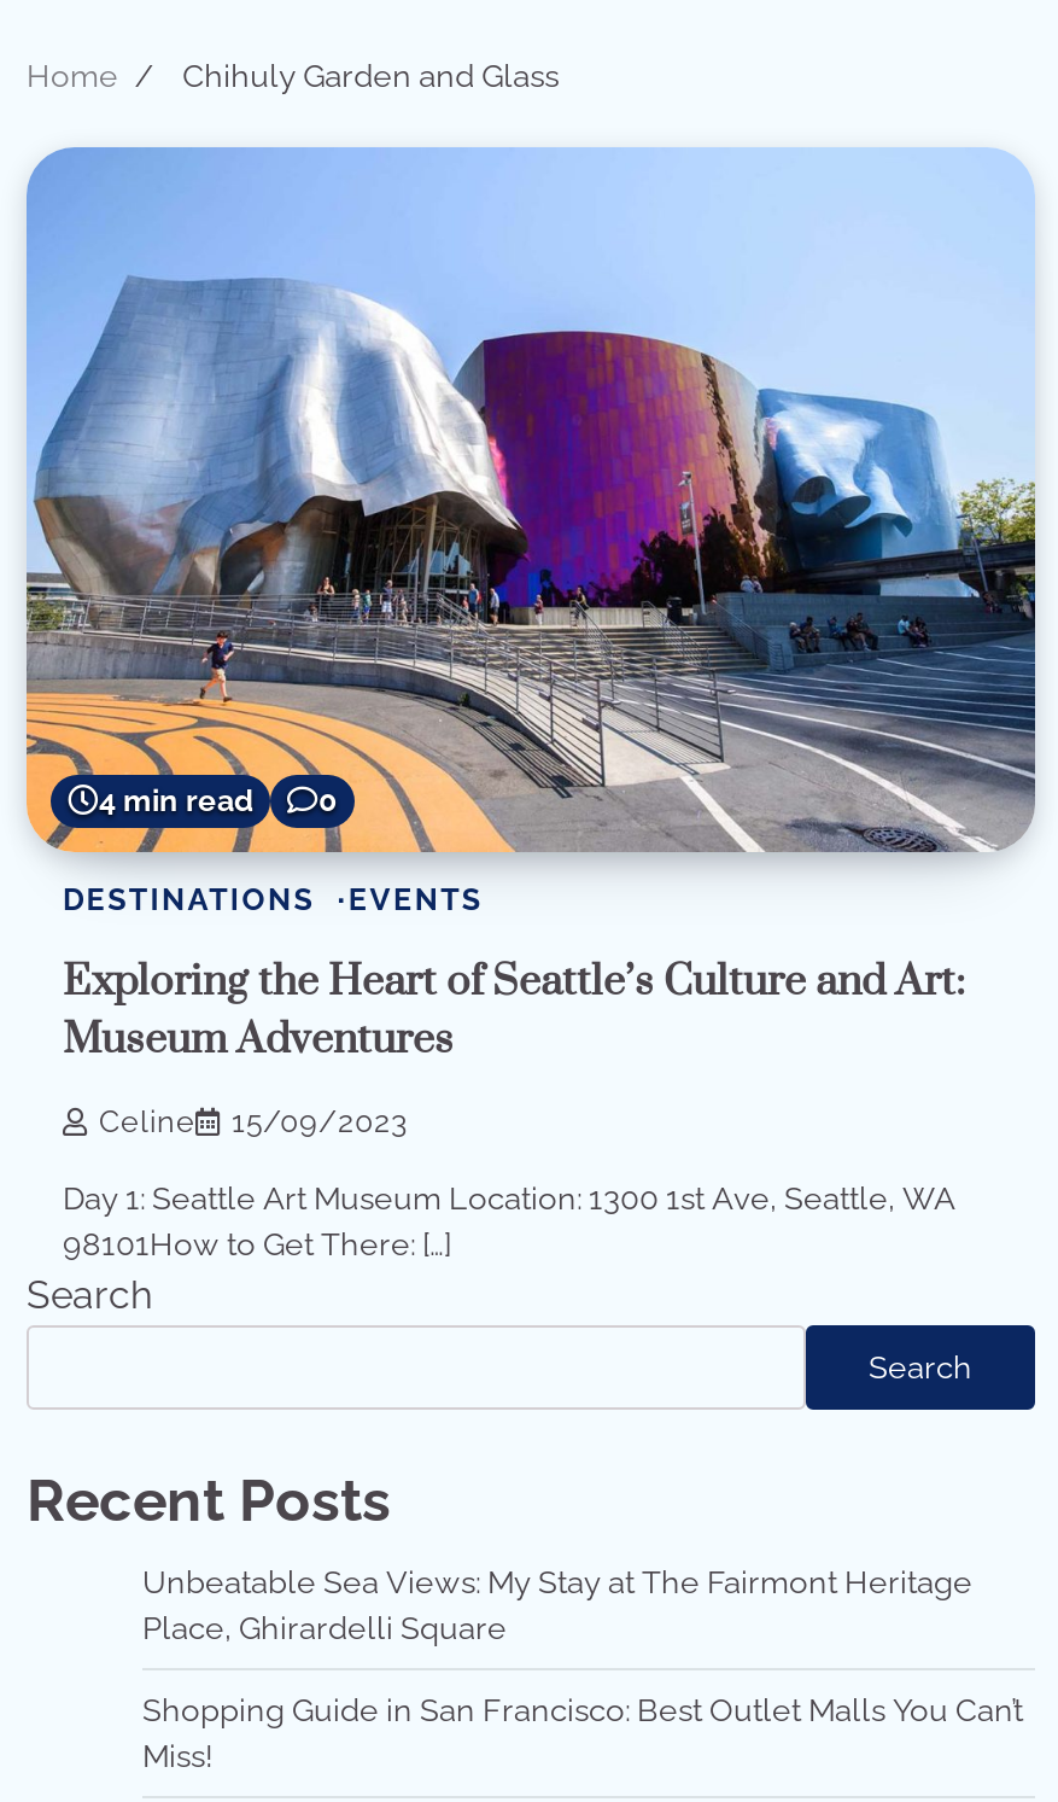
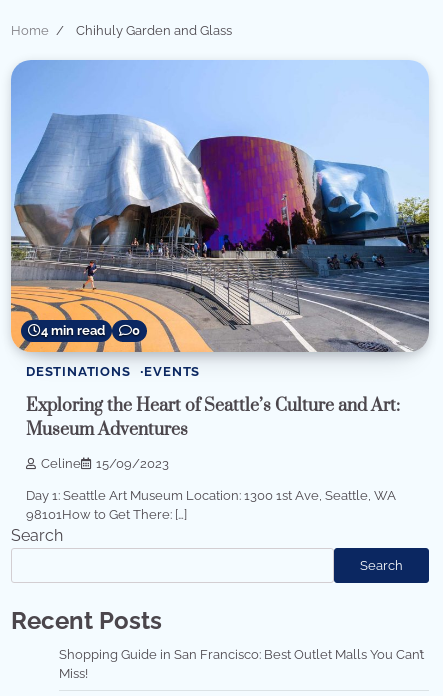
[142,1565,972,1647] Unbeatable Sea Views: My Stay at The Fairmont Heritage | Place, Ghirardelli Square -> none

